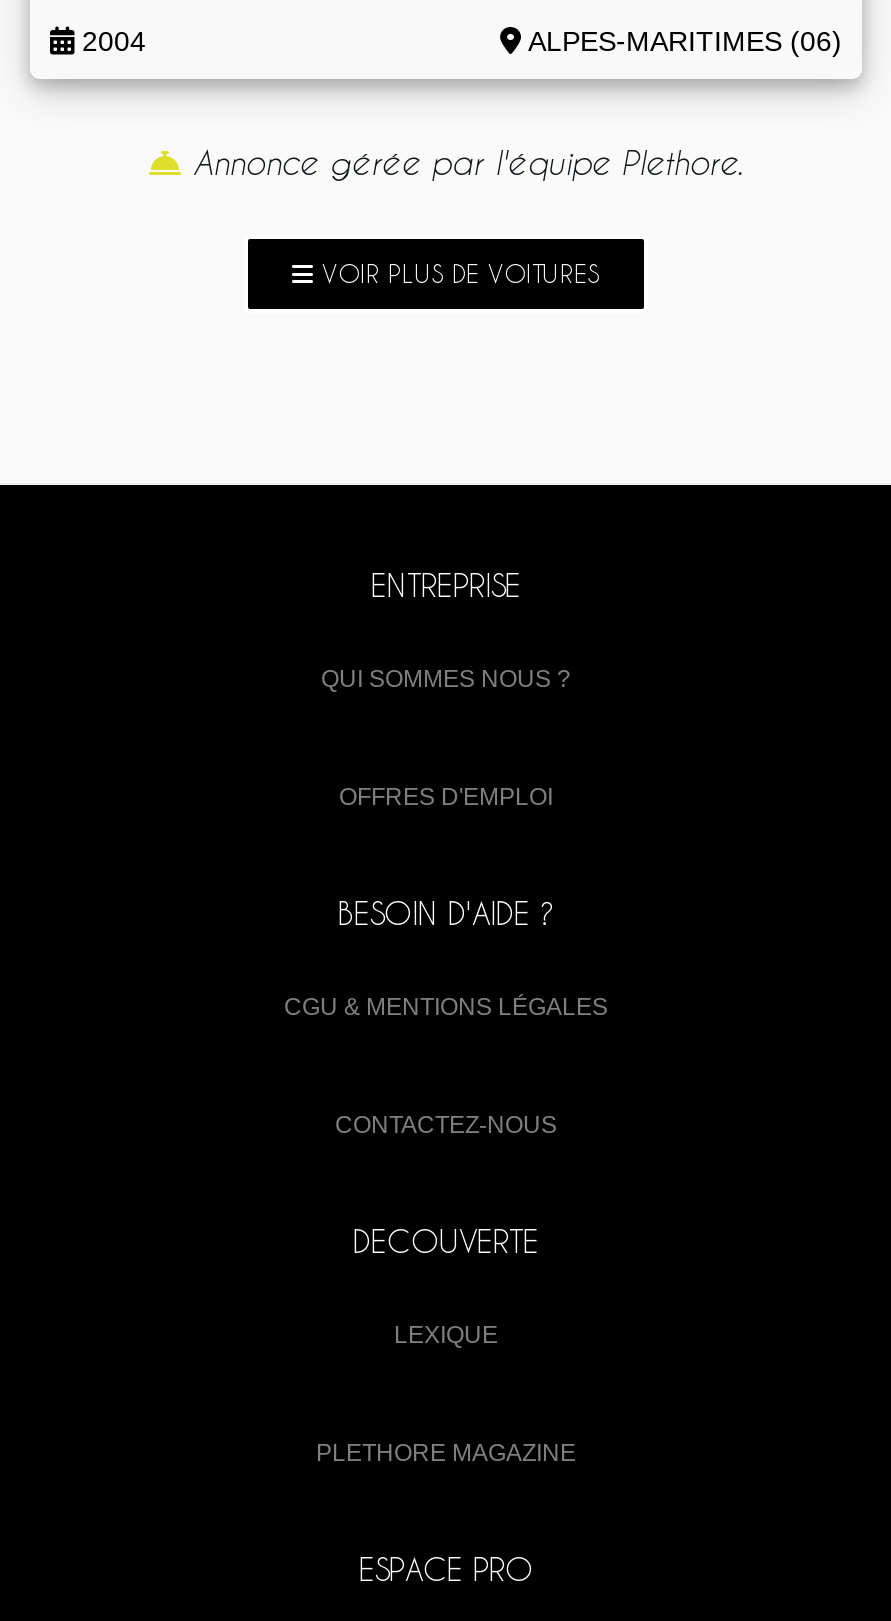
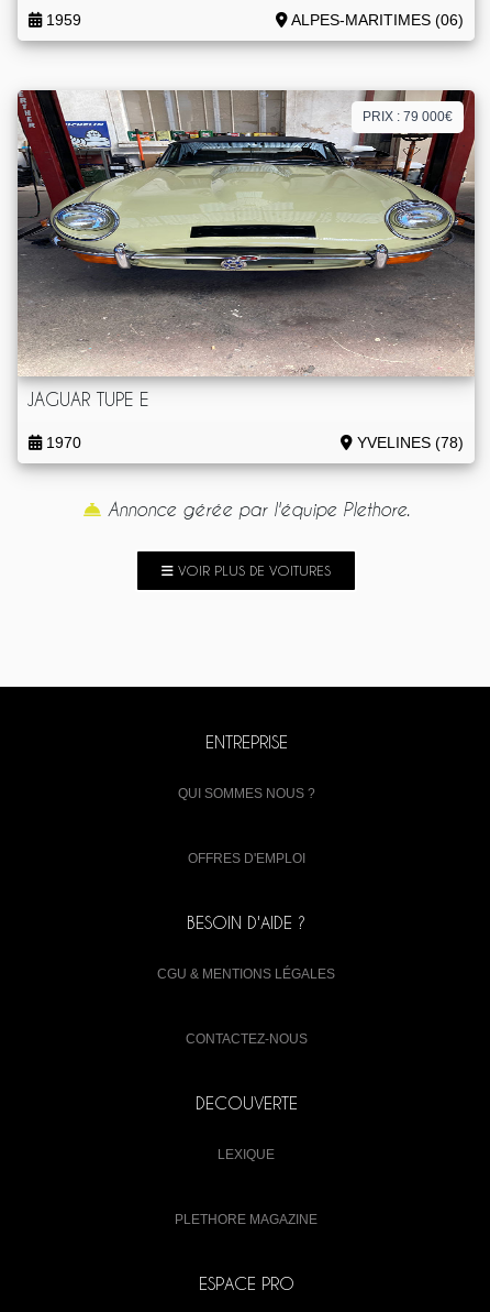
[74,25,146,57] 2004 -> [42,11,81,29] 1959
none -> [16,89,476,384] [image] | PRIX : 79 000€
none -> [26,389,464,451] JAGUAR TUPE E | 1970 | YVELINES (78)

